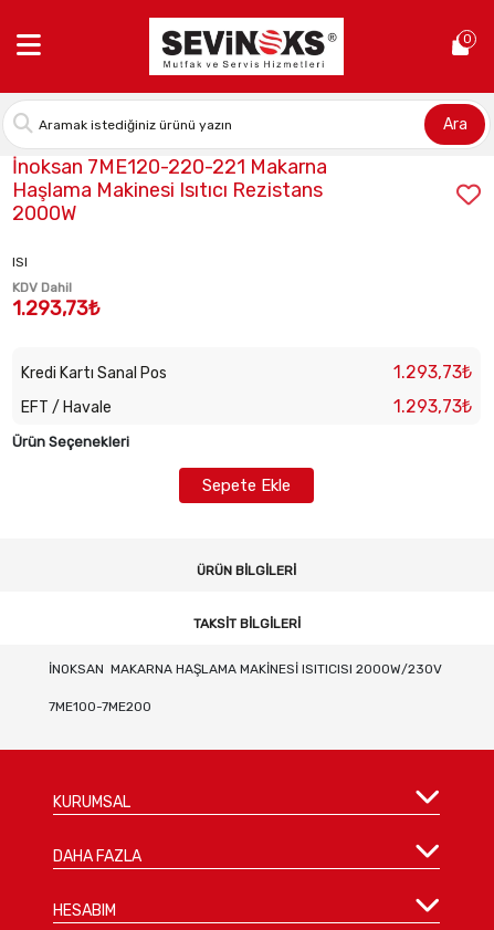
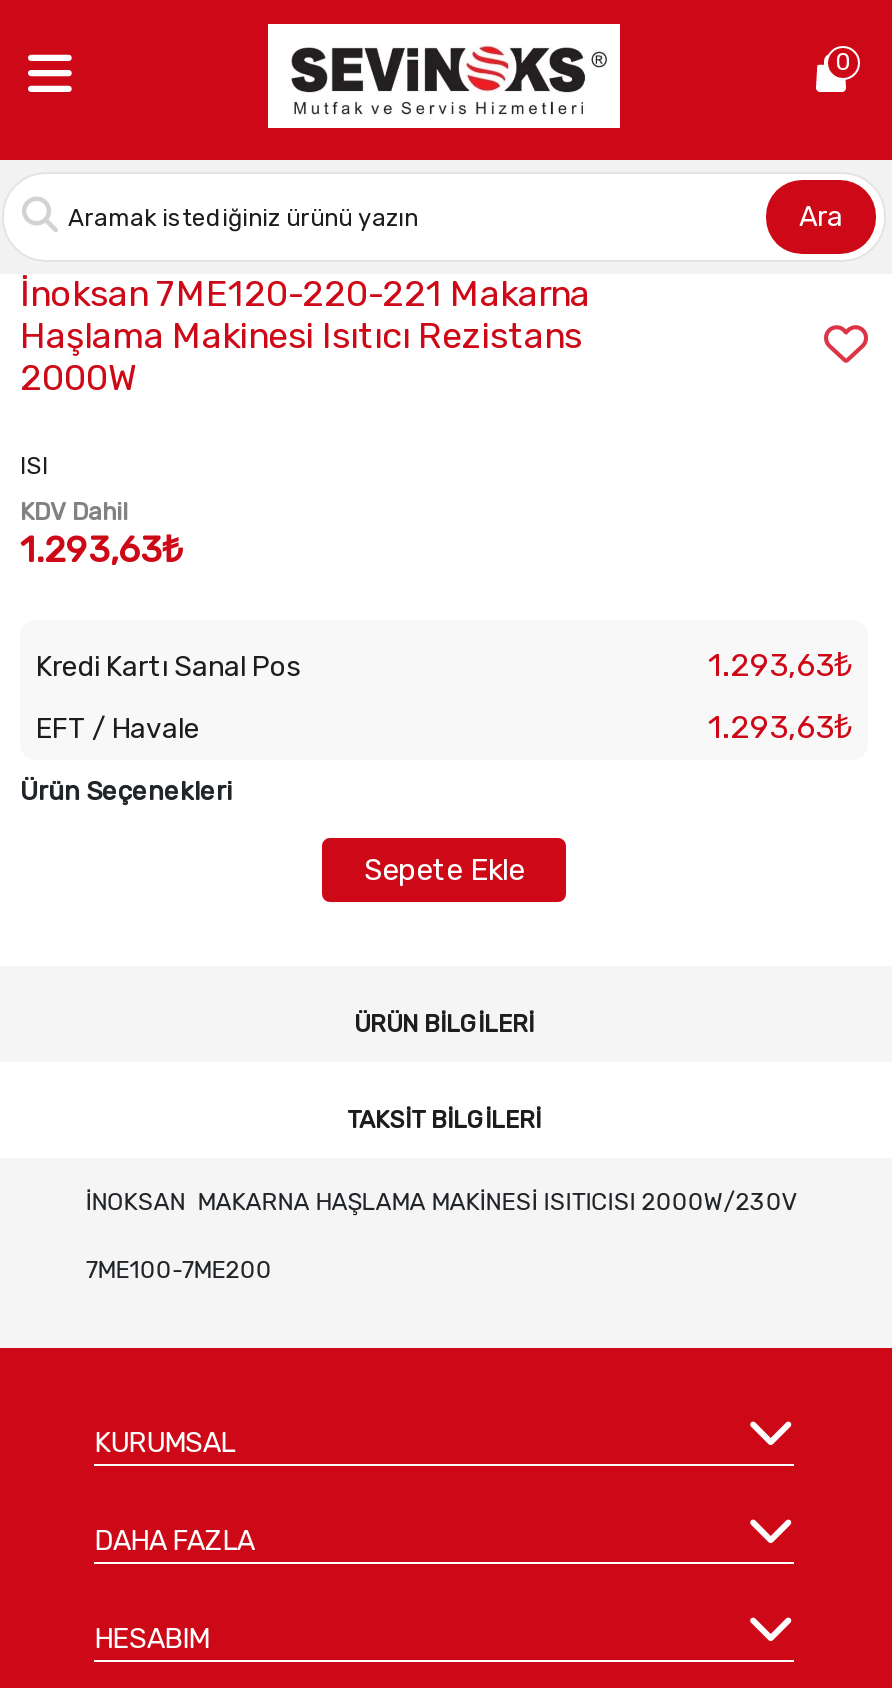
[12,296,99,321] 1.293,73₺ -> [20,528,182,572] 1.293,63₺
[393,362,472,383] 1.293,73₺ -> [708,646,852,684] 1.293,63₺
[393,396,472,417] 1.293,73₺ -> [708,708,852,746] 1.293,63₺

